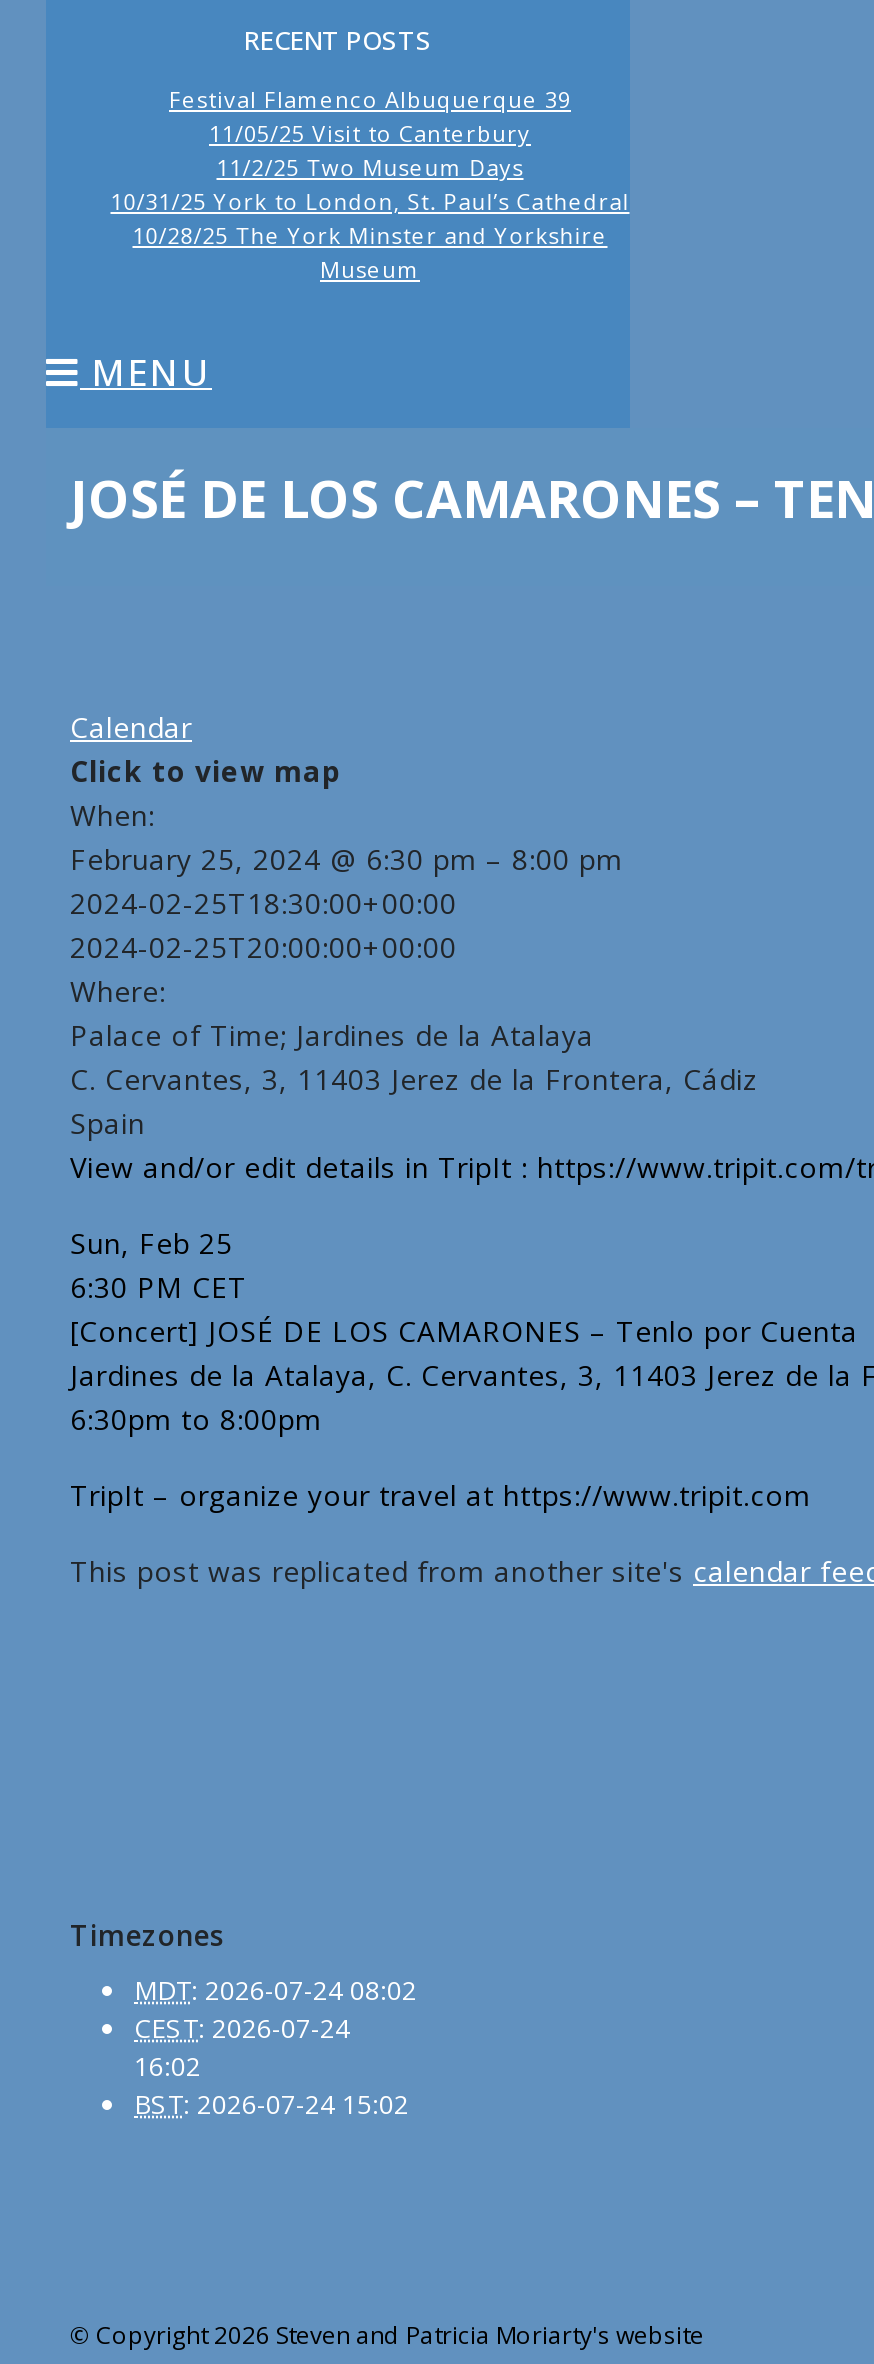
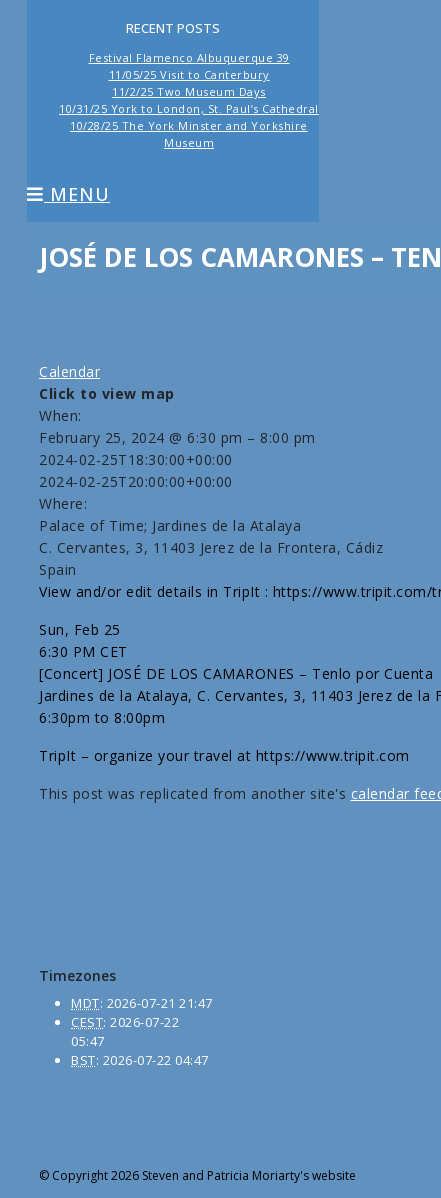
[134,1972,417,2008] MDT: 2026-07-24 08:02 -> [71,994,212,1012] MDT: 2026-07-21 21:47
[134,2010,350,2046] CEST: 2026-07-24 -> [71,1013,179,1031] CEST: 2026-07-22
[134,2048,201,2084] 16:02 -> [71,1032,104,1050] 05:47
[134,2086,409,2122] BST: 2026-07-24 15:02 -> [71,1051,208,1069] BST: 2026-07-22 04:47

